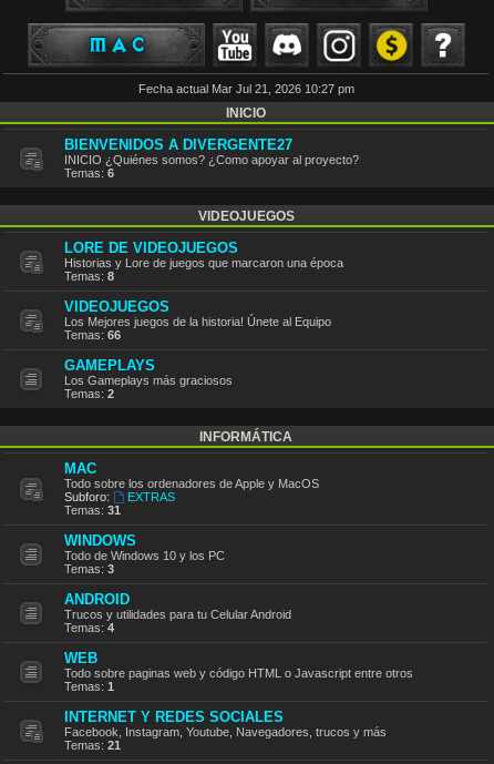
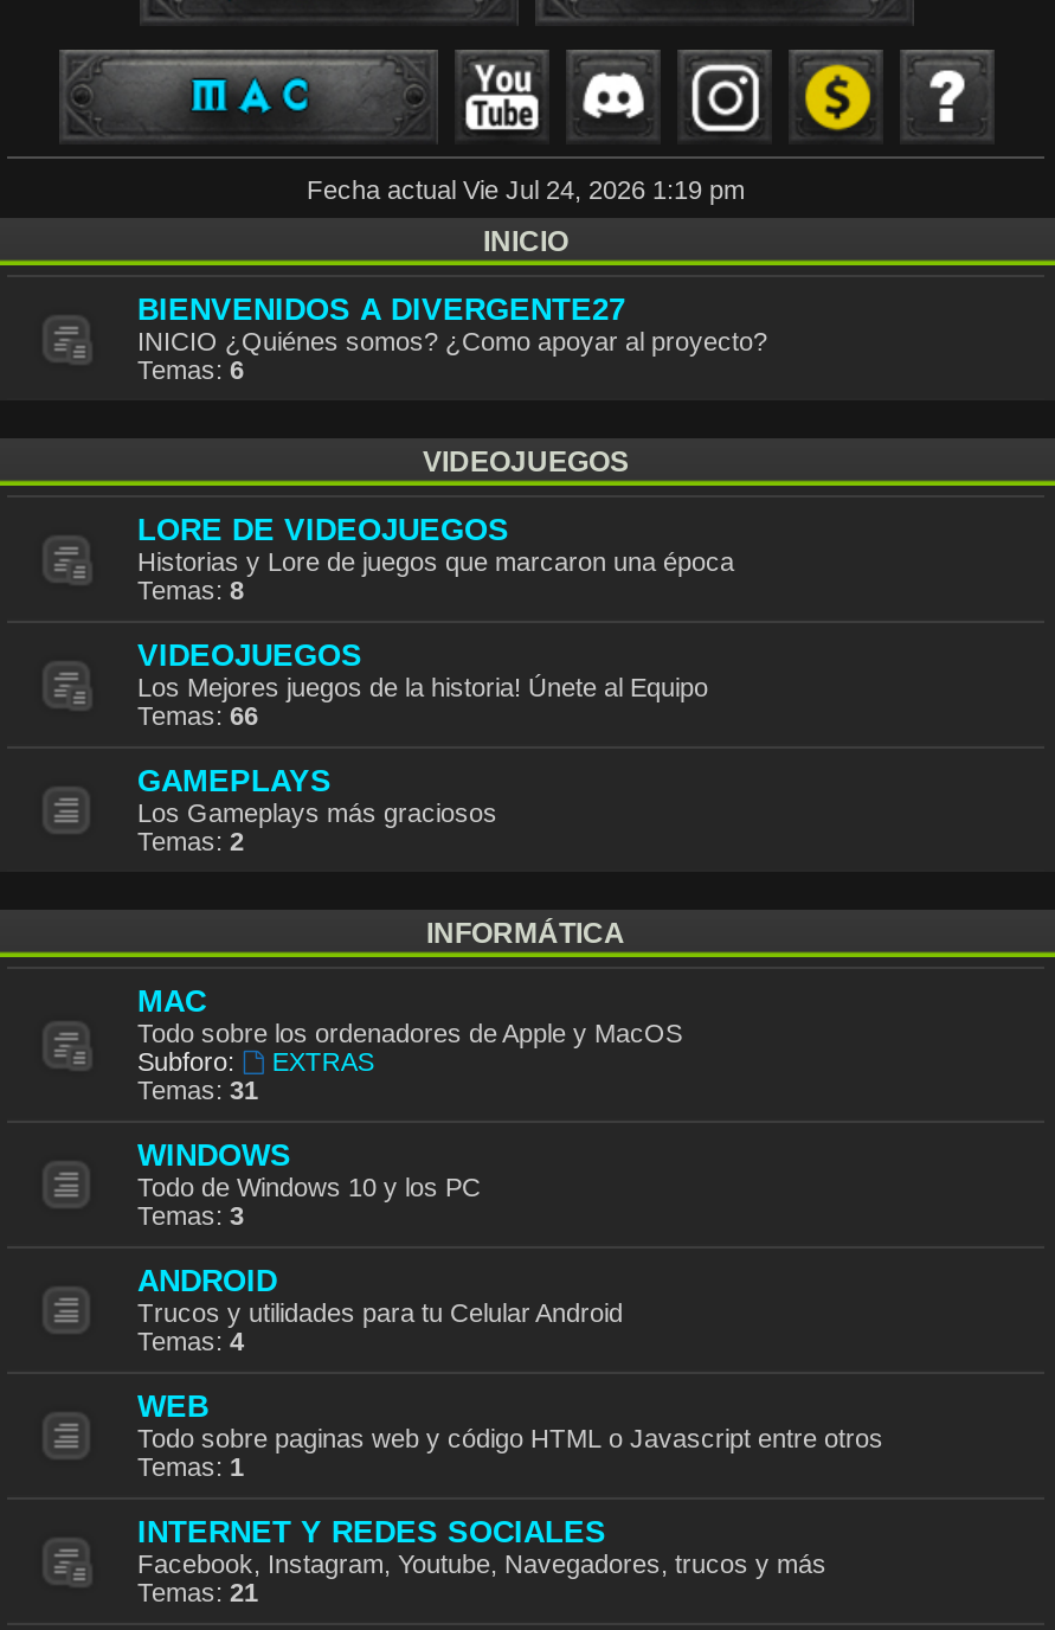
[138,82,354,95] Fecha actual Mar Jul 21, 2026 10:27 pm -> [307,175,745,204] Fecha actual Vie Jul 24, 2026 1:19 pm

